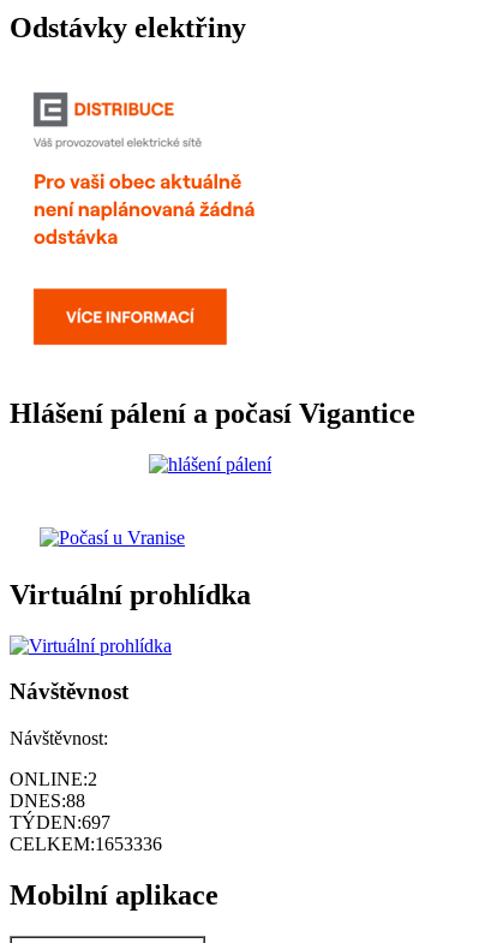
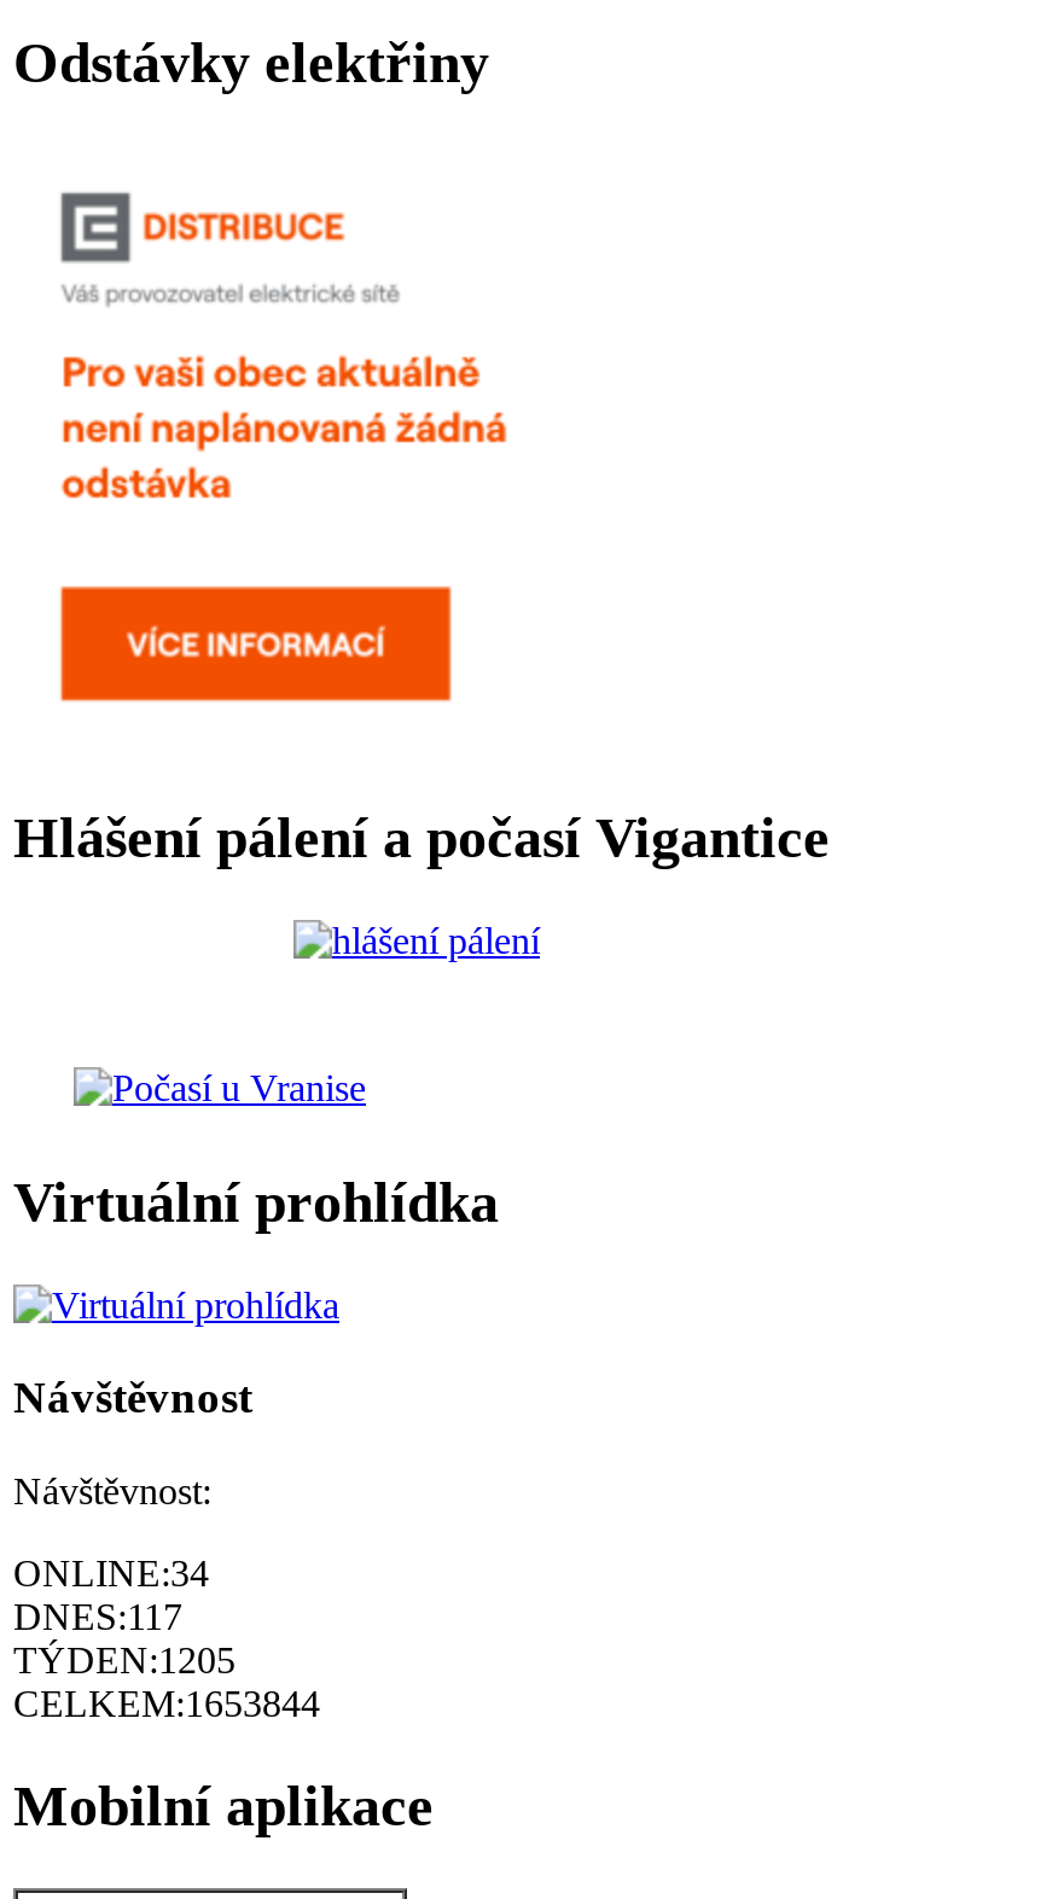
[10,769,97,789] ONLINE:2 -> [13,1552,209,1593] ONLINE:34
[10,790,85,811] DNES:88 -> [13,1596,182,1637] DNES:117
[10,812,110,832] TÝDEN:697 -> [13,1639,236,1680] TÝDEN:1205
[10,834,162,854] CELKEM:1653336 -> [13,1683,320,1724] CELKEM:1653844

